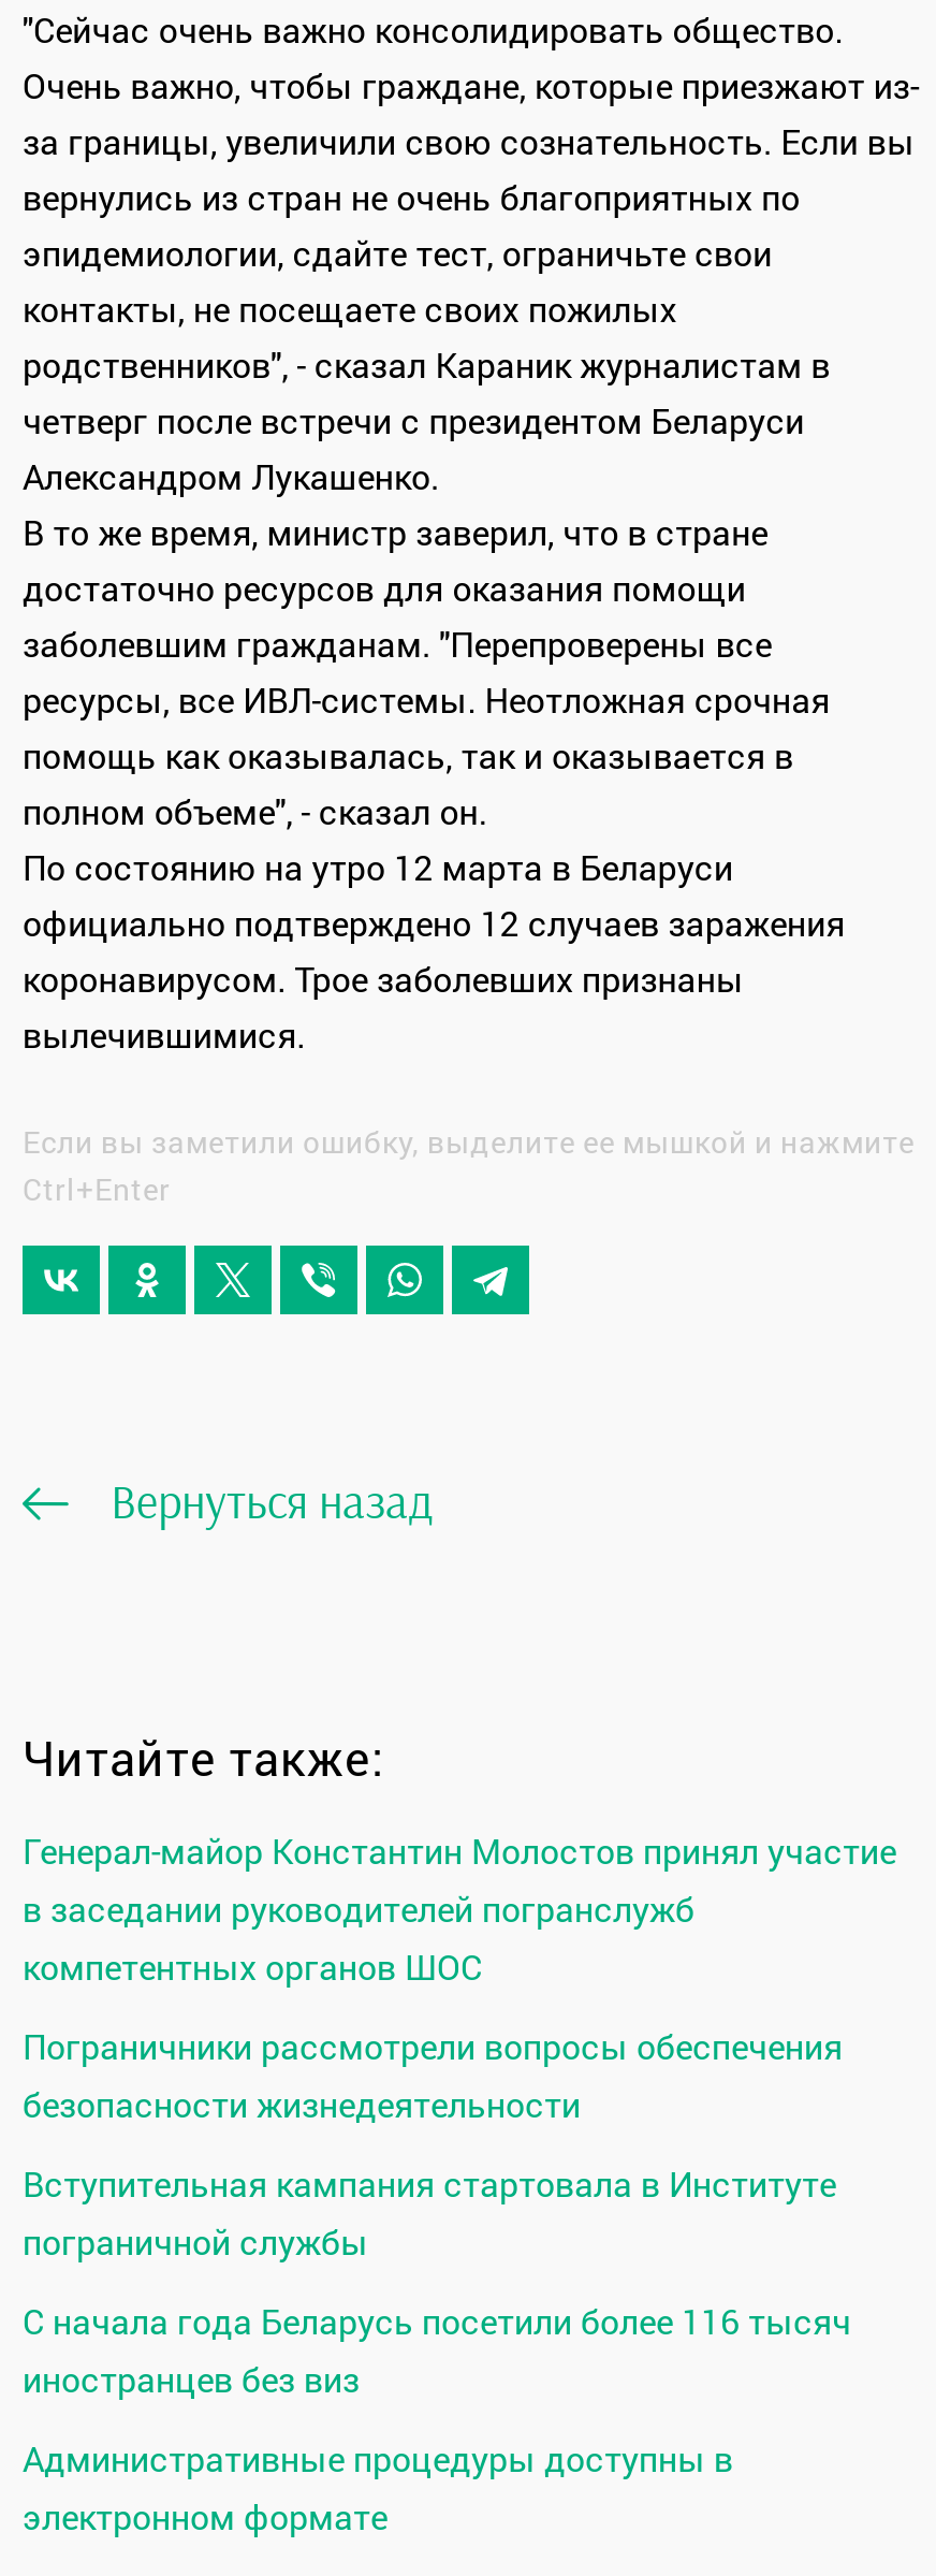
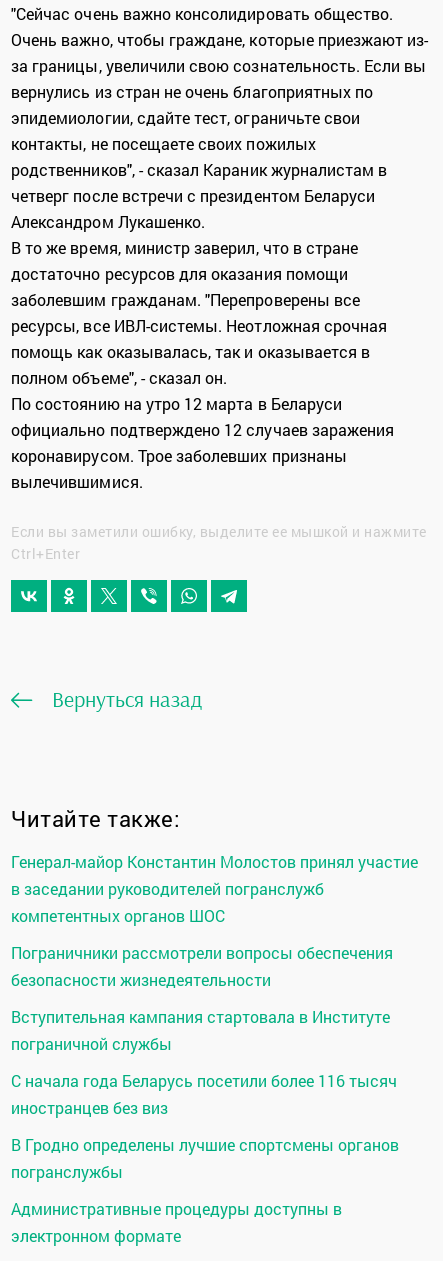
none -> [11,1134,399,1182] В Гродно определены лучшие спортсмены органов | погранслужбы

